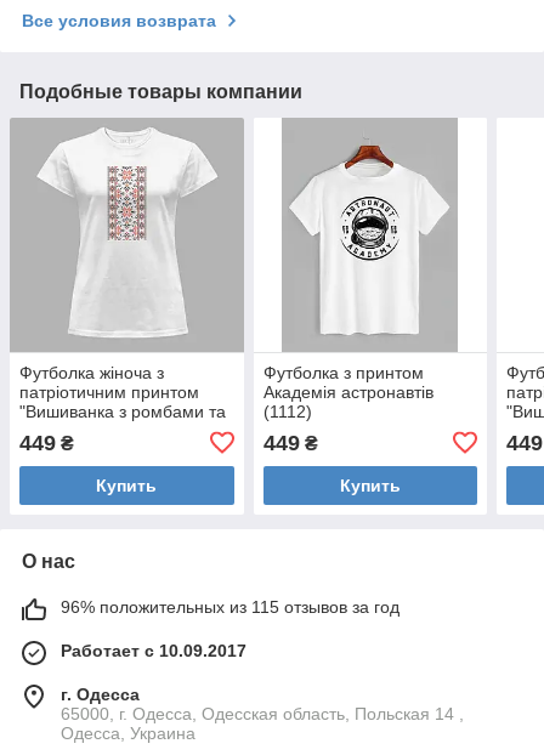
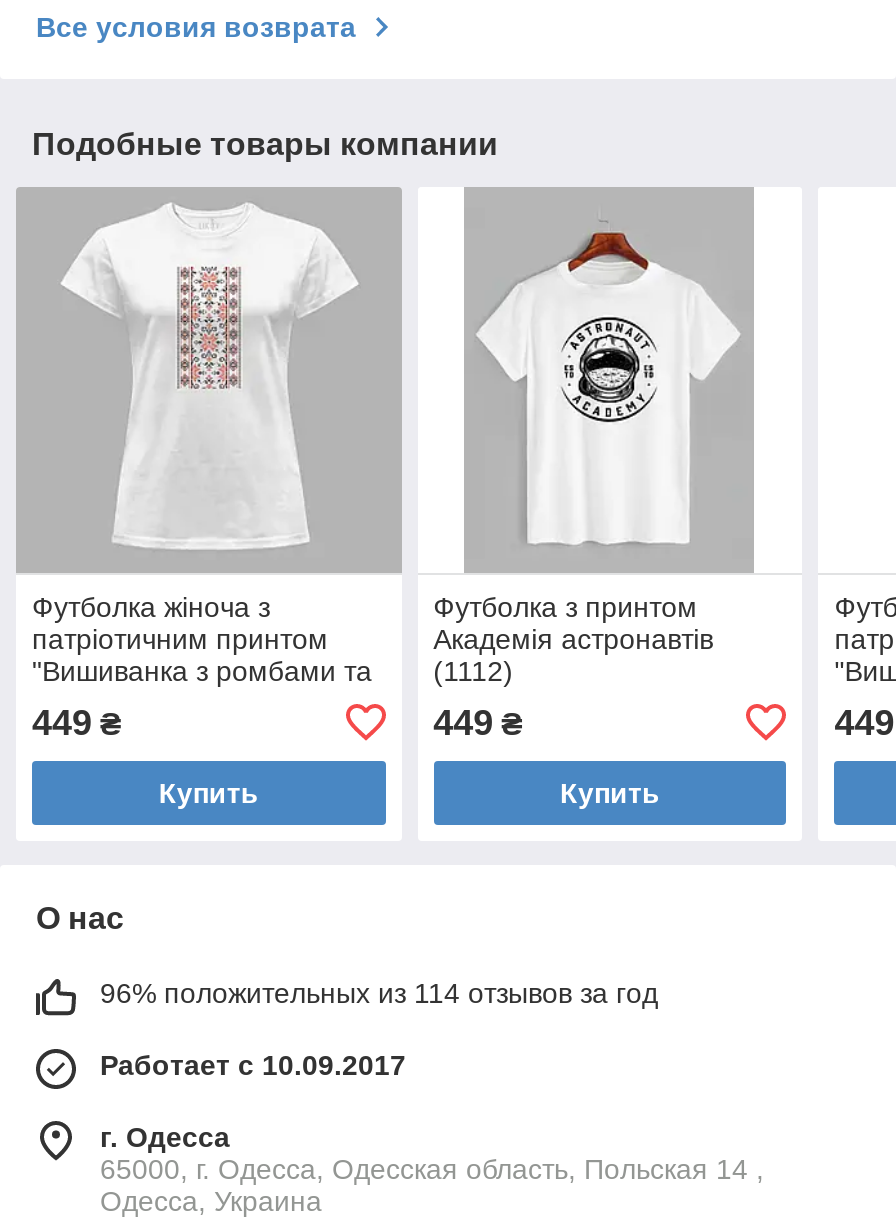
[61,597,399,616] 96% положительных из 115 отзывов за год -> [100,977,658,1009] 96% положительных из 114 отзывов за год

